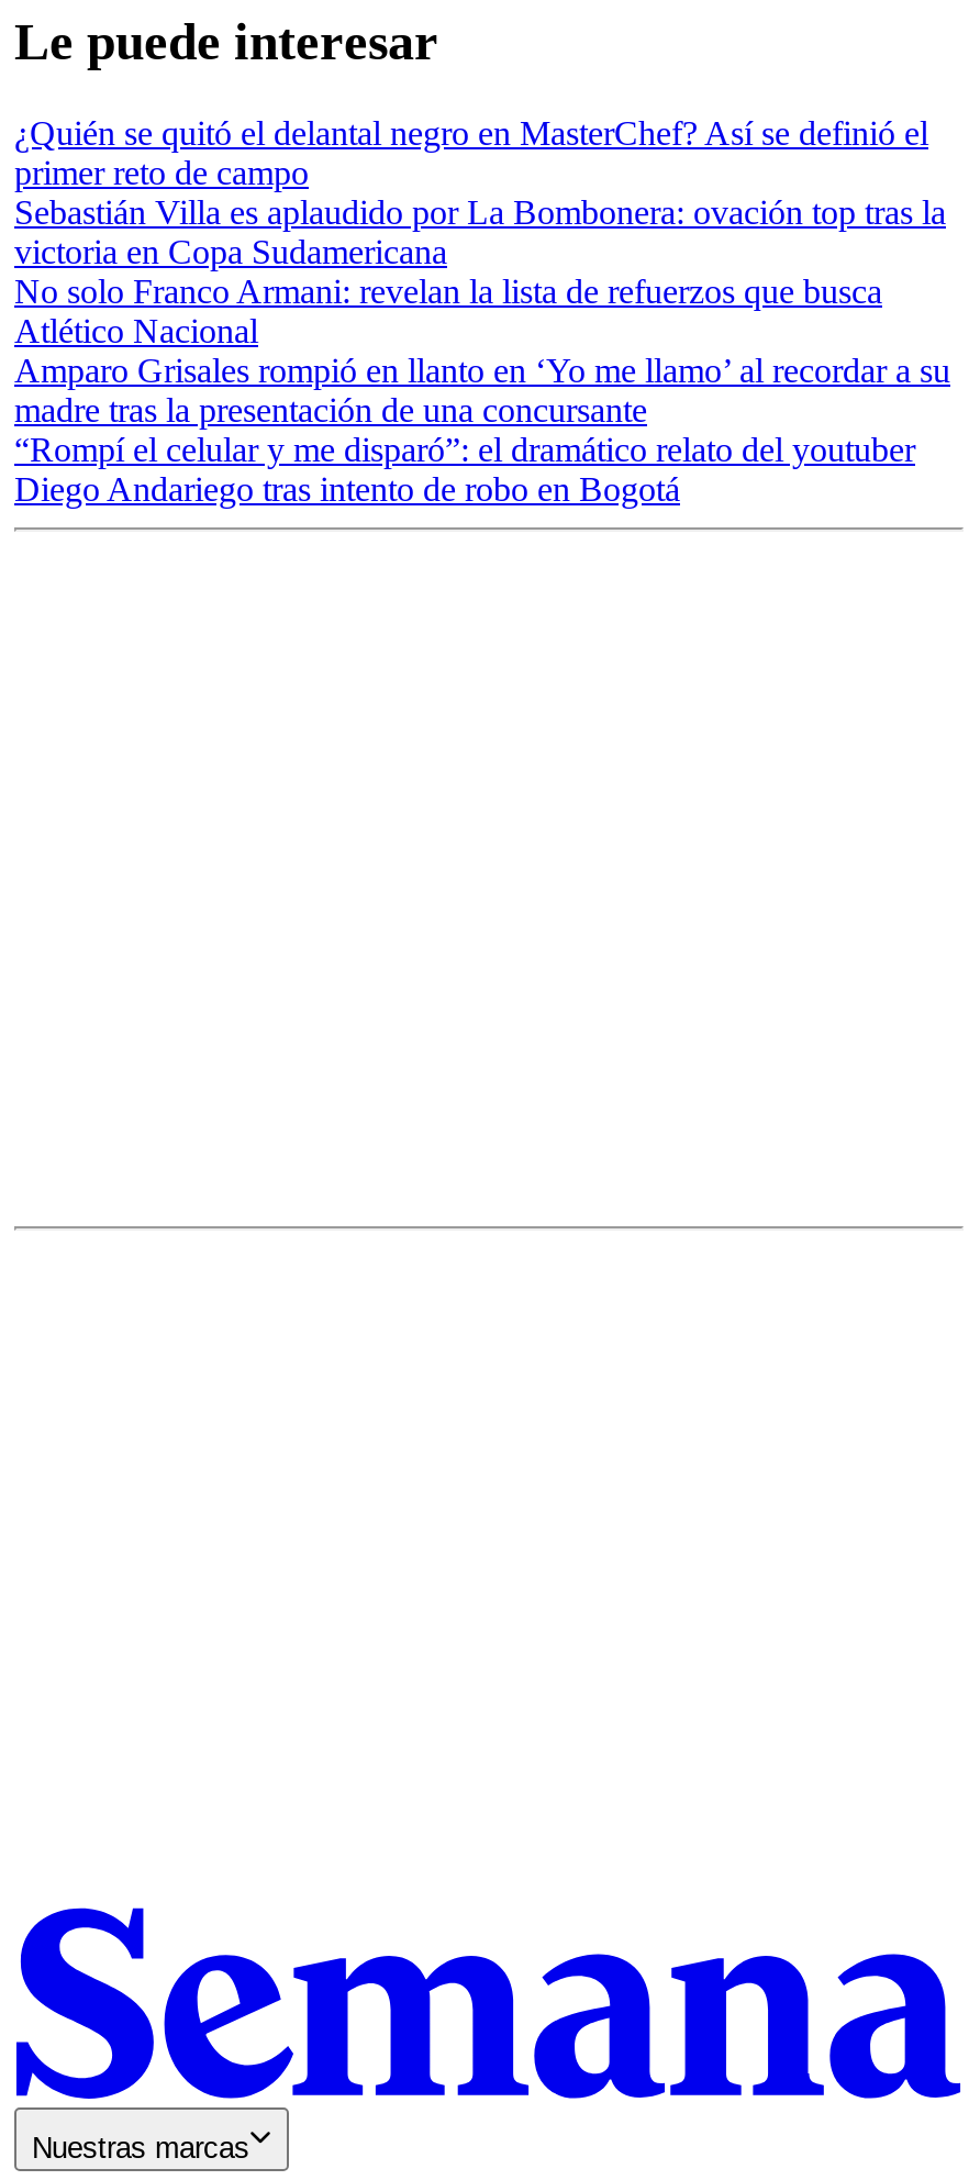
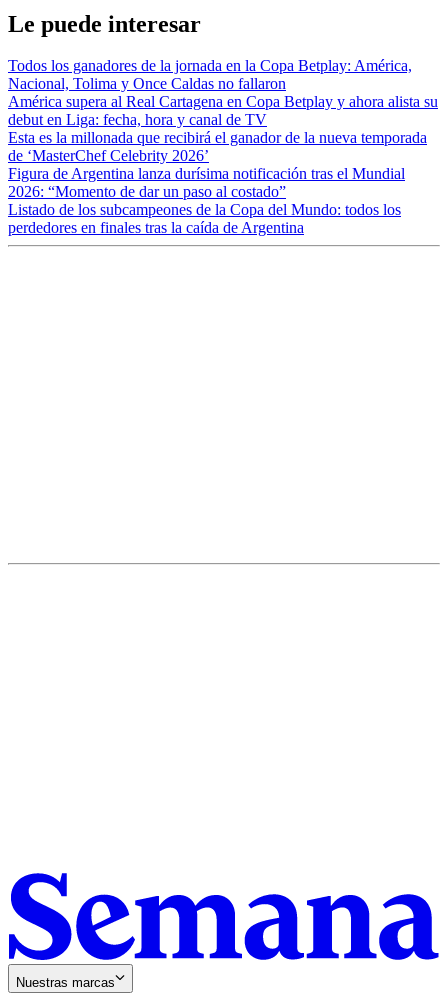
[14,115,950,509] ¿Quién se quitó el delantal negro en MasterChef? Así se definió el | primer reto de campo | Sebastián Villa es aplaudido por La Bombonera: ovación top tras la | victoria en Copa Sudamericana | No solo Franco Armani: revelan la lista de refuerzos que busca | Atlético Nacional | Amparo Grisales rompió en llanto en ‘Yo me llamo’ al recordar a su | madre tras la presentación de una concursante | “Rompí el celular y me disparó”: el dramático relato del youtuber | Diego Andariego tras intento de robo en Bogotá -> [8,57,438,236] Todos los ganadores de la jornada en la Copa Betplay: América, | Nacional, Tolima y Once Caldas no fallaron | América supera al Real Cartagena en Copa Betplay y ahora alista su | debut en Liga: fecha, hora y canal de TV | Esta es la millonada que recibirá el ganador de la nueva temporada | de ‘MasterChef Celebrity 2026’ | Figura de Argentina lanza durísima notificación tras el Mundial | 2026: “Momento de dar un paso al costado” | Listado de los subcampeones de la Copa del Mundo: todos los | perdedores en finales tras la caída de Argentina

